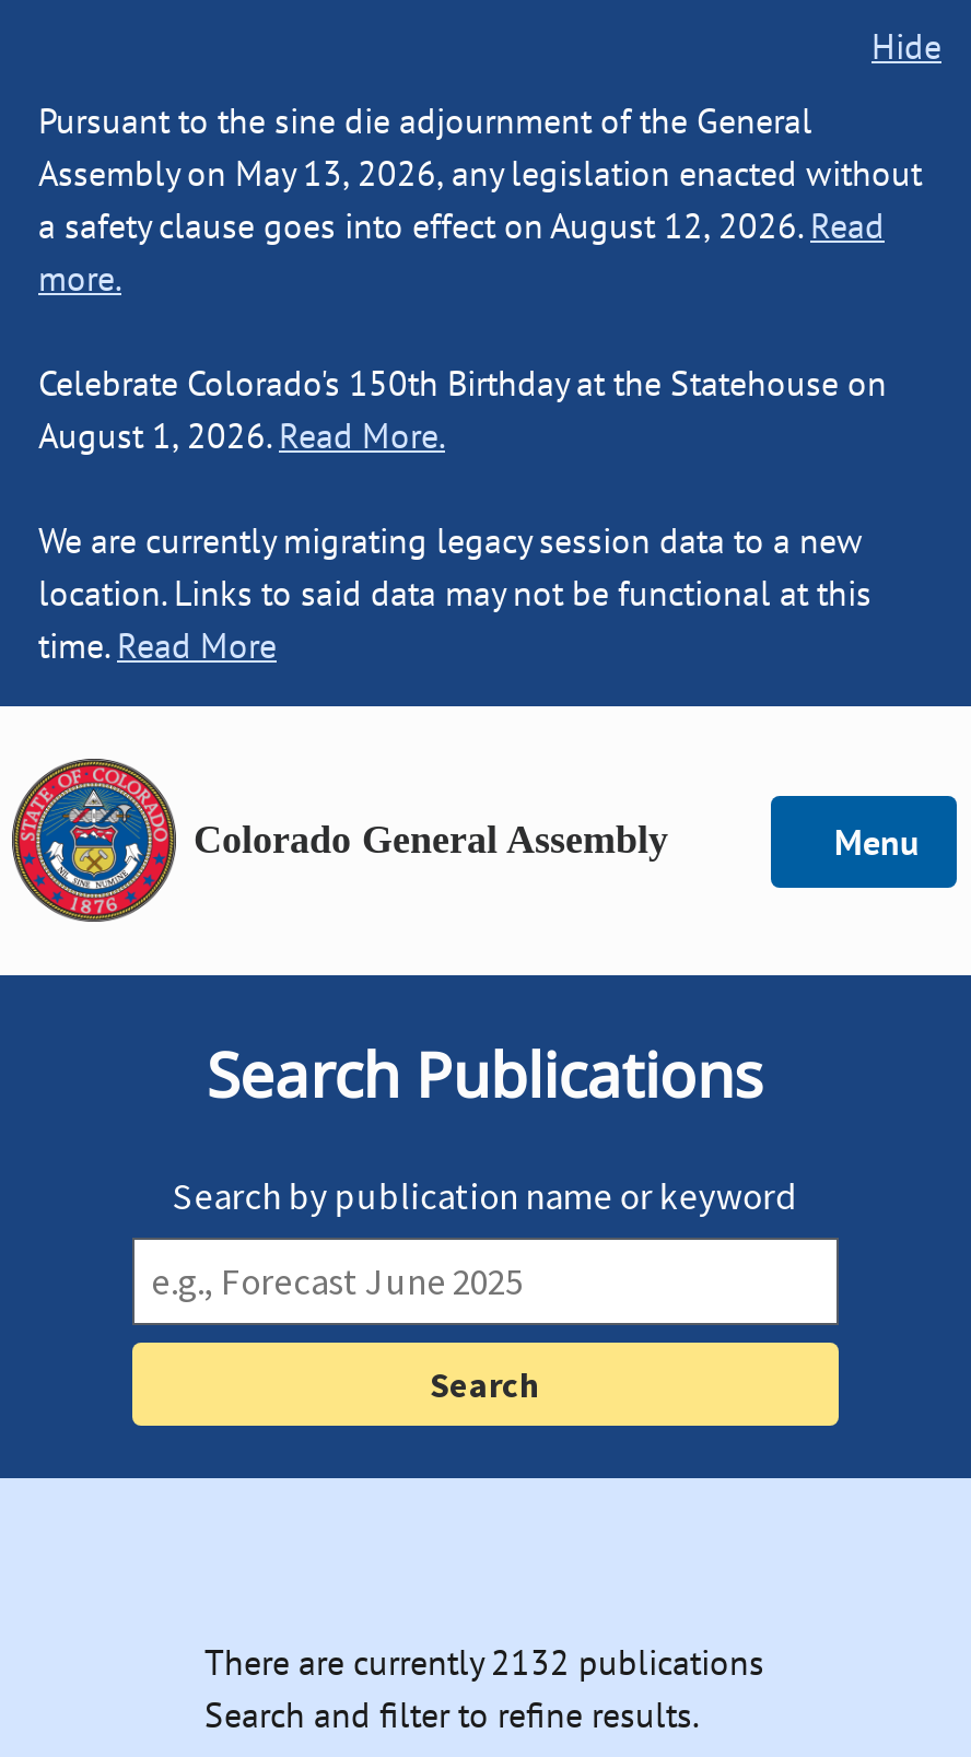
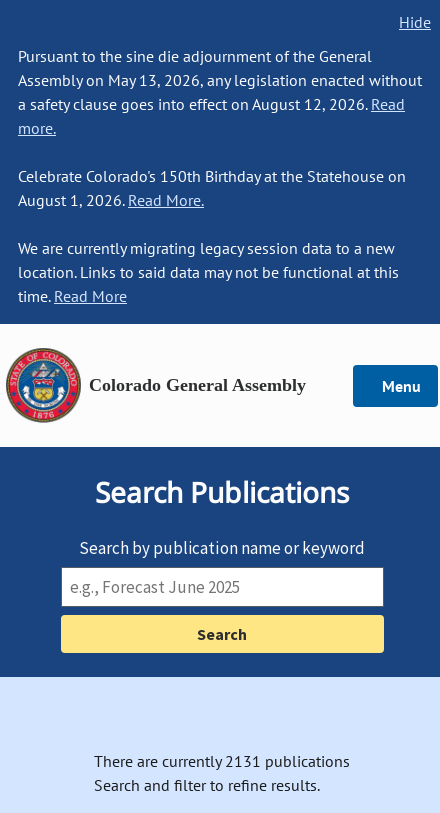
[204,1640,764,1684] There are currently 2132 publications -> [94,751,350,771] There are currently 2131 publications

